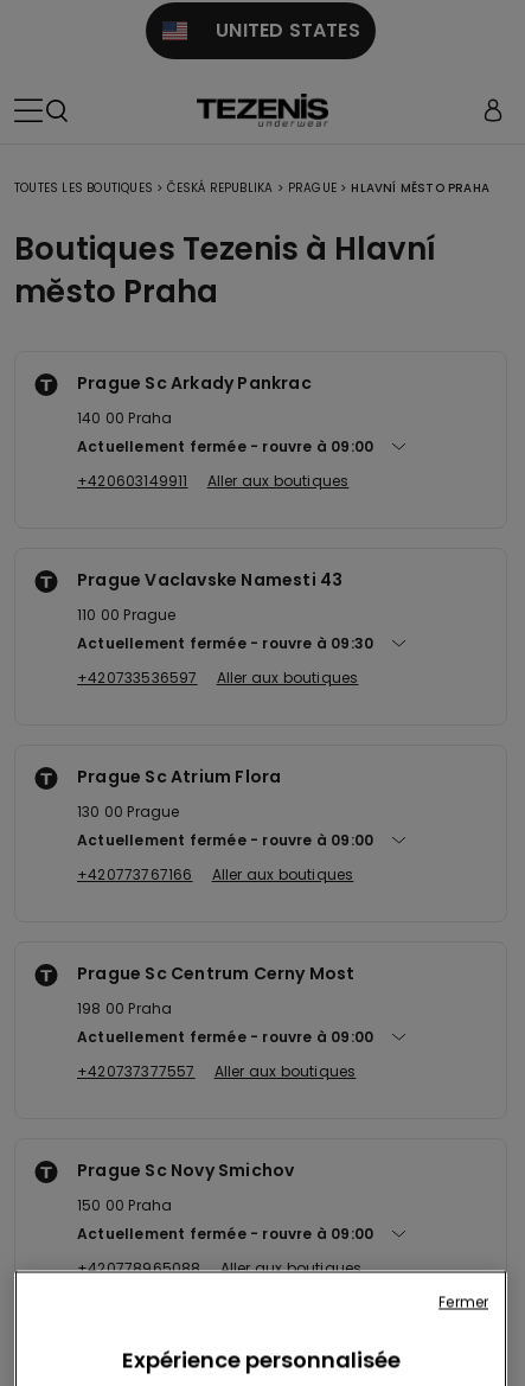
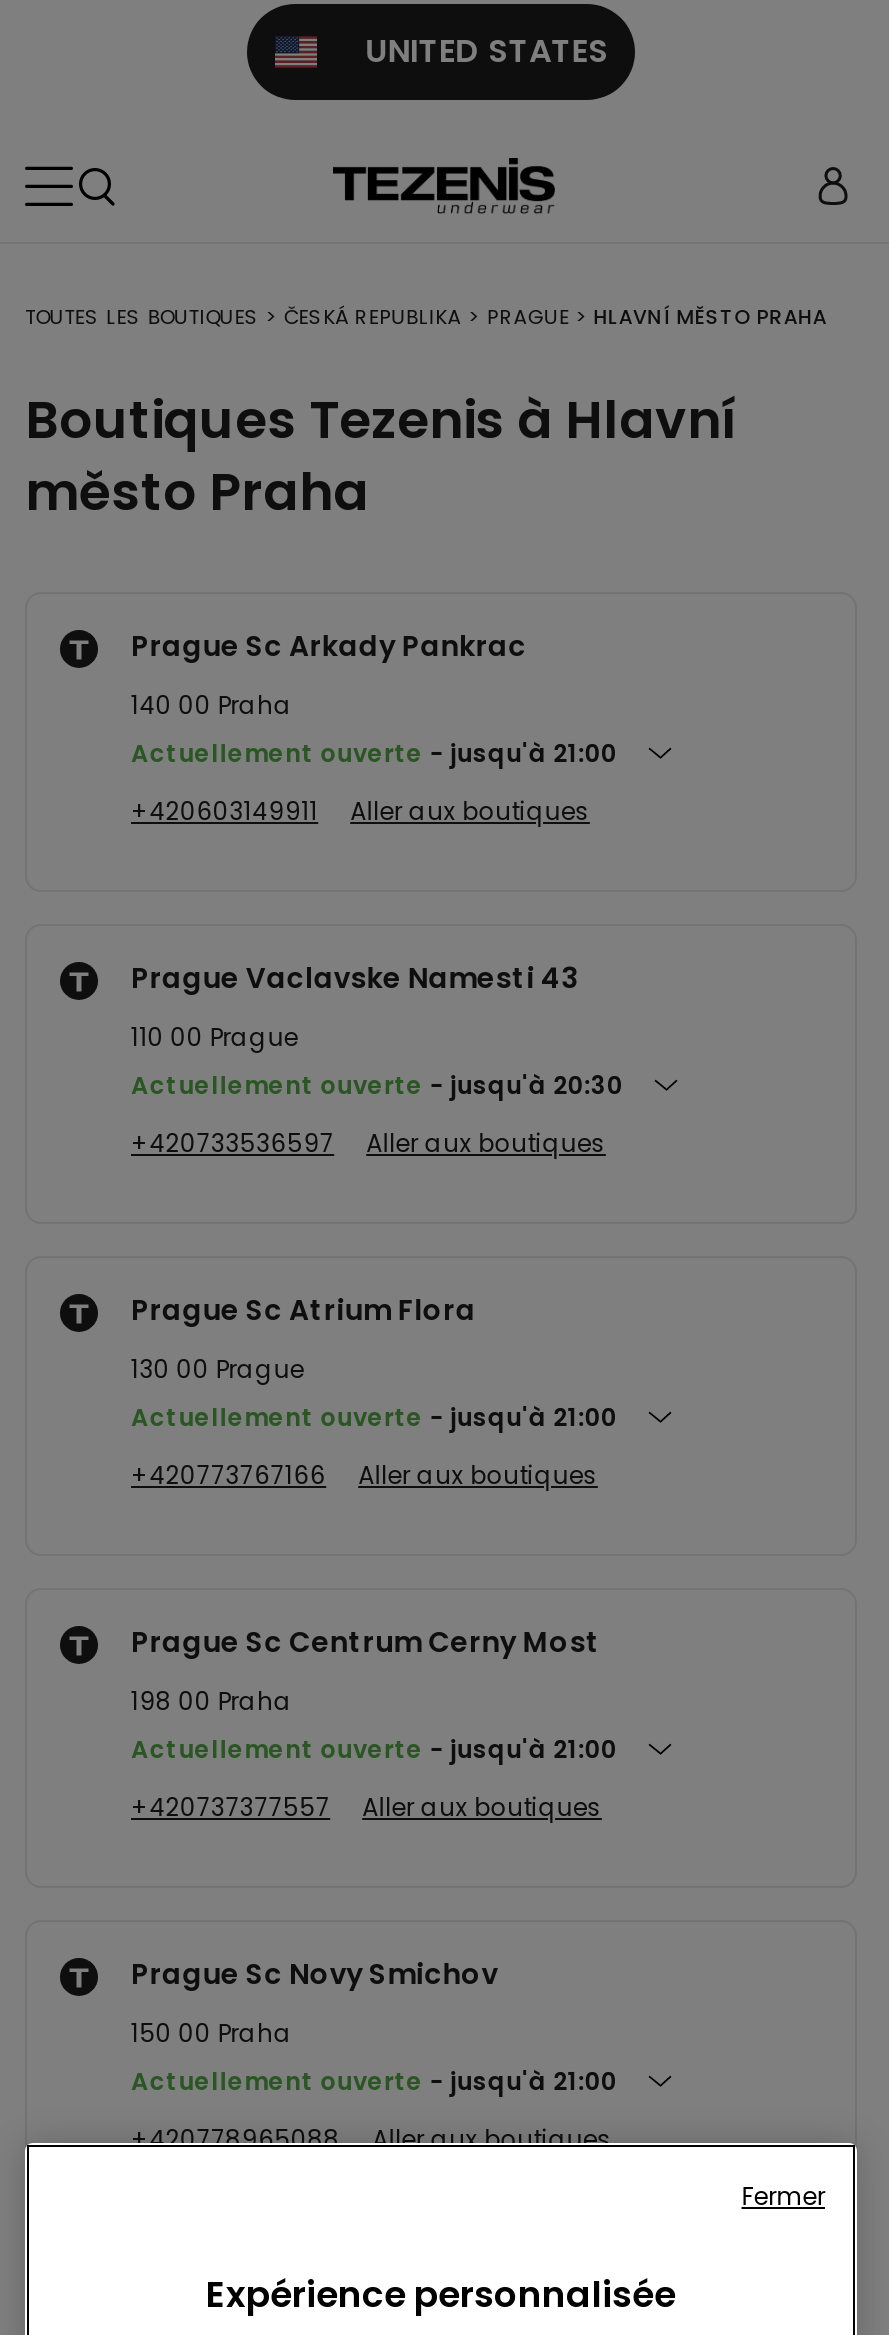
[77,436,374,456] Actuellement fermée | rouvre à 09:00 -> [131,736,617,770] Actuellement ouverte | jusqu'à 21:00
[77,633,374,653] Actuellement fermée | rouvre à 09:30 -> [131,1068,623,1102] Actuellement ouverte | jusqu'à 20:30
[77,830,374,850] Actuellement fermée | rouvre à 09:00 -> [131,1400,617,1434] Actuellement ouverte | jusqu'à 21:00
[77,1027,374,1047] Actuellement fermée | rouvre à 09:00 -> [131,1732,617,1766] Actuellement ouverte | jusqu'à 21:00
[77,1224,374,1244] Actuellement fermée | rouvre à 09:00 -> [131,2064,617,2098] Actuellement ouverte | jusqu'à 21:00

